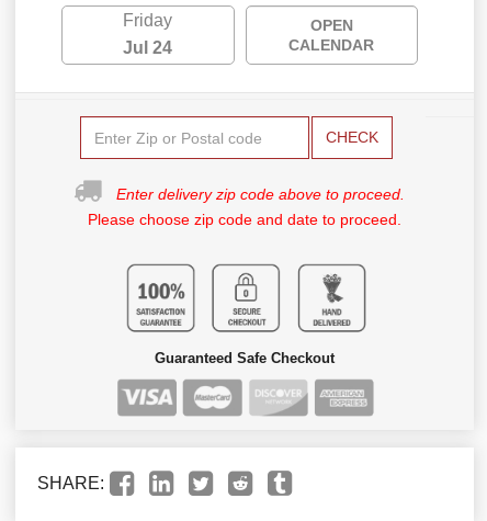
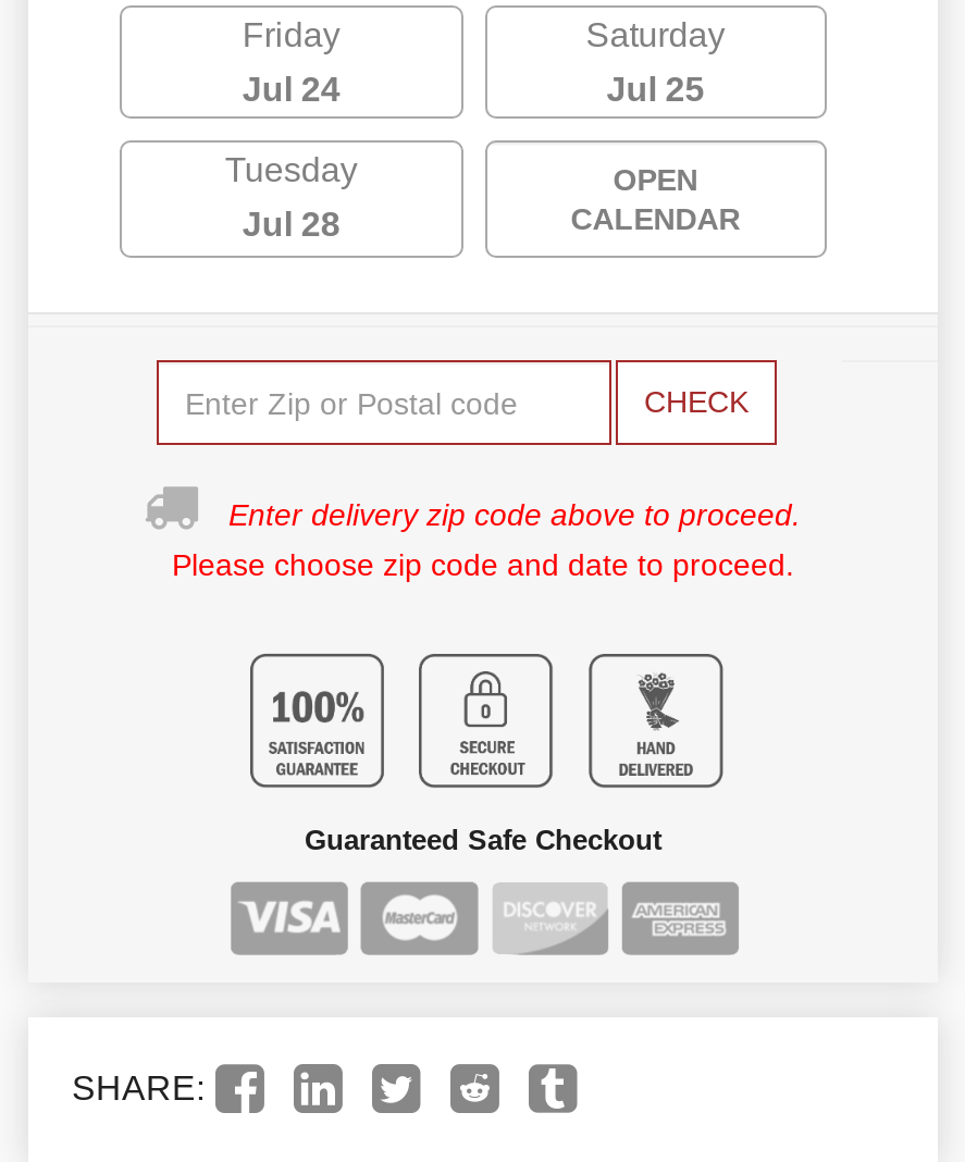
none -> [225,17,725,243] Saturday | Jul 25 | Tuesday | Jul 28

